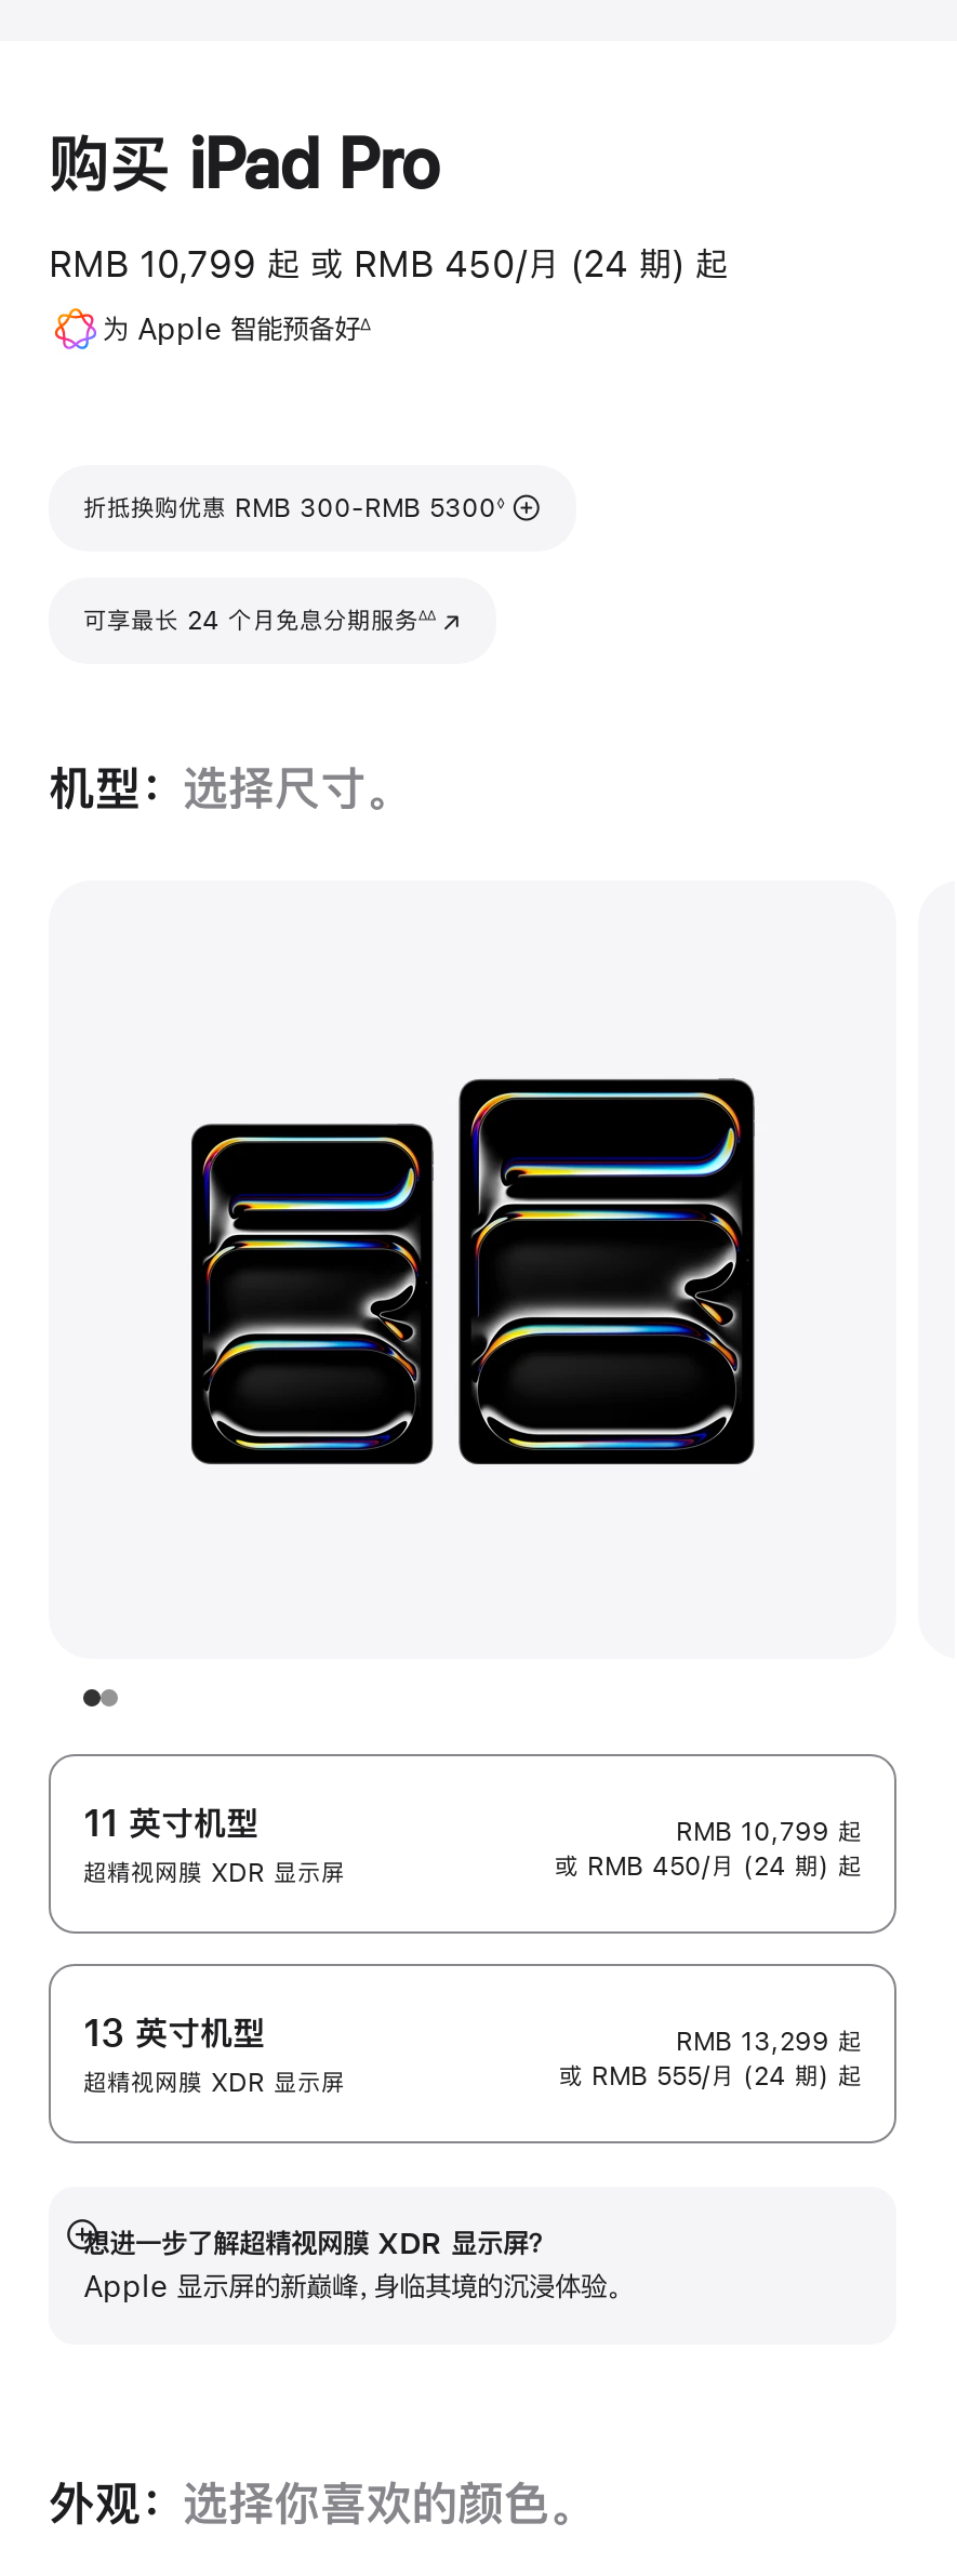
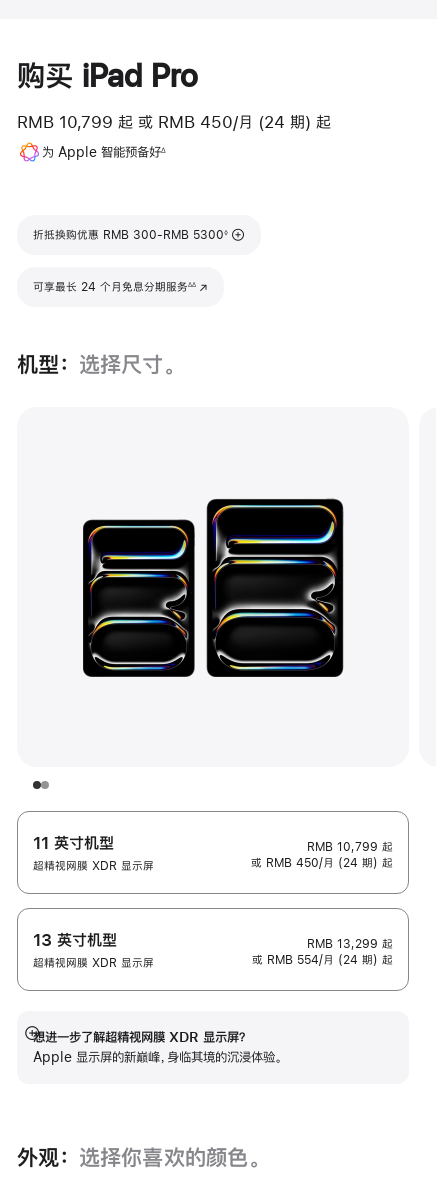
[559,2062,862,2088] 或 RMB 555/月 (24 期) 起 -> [252,953,393,965] 或 RMB 554/月 (24 期) 起

